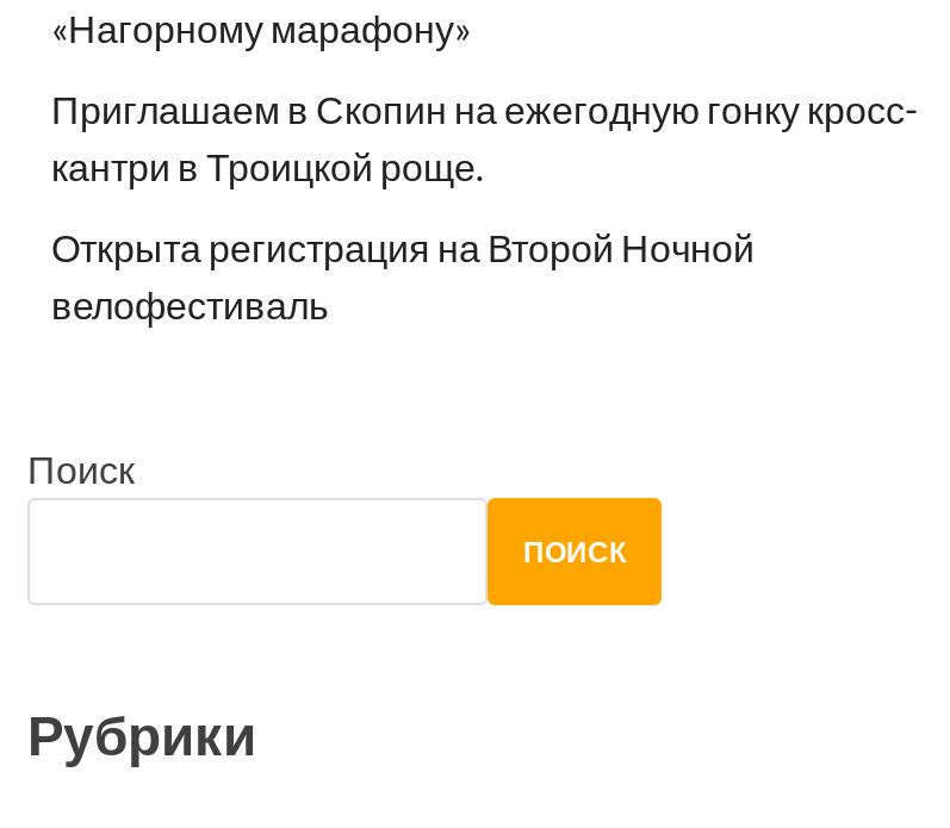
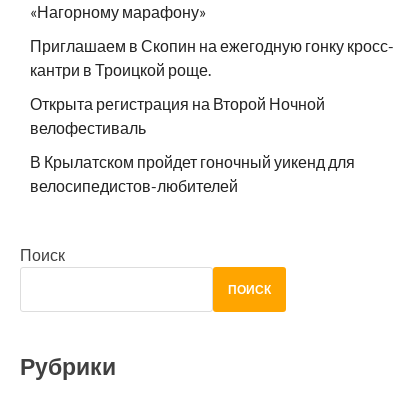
none -> [30,152,355,195] В Крылатском пройдет гоночный уикенд для | велосипедистов-любителей

